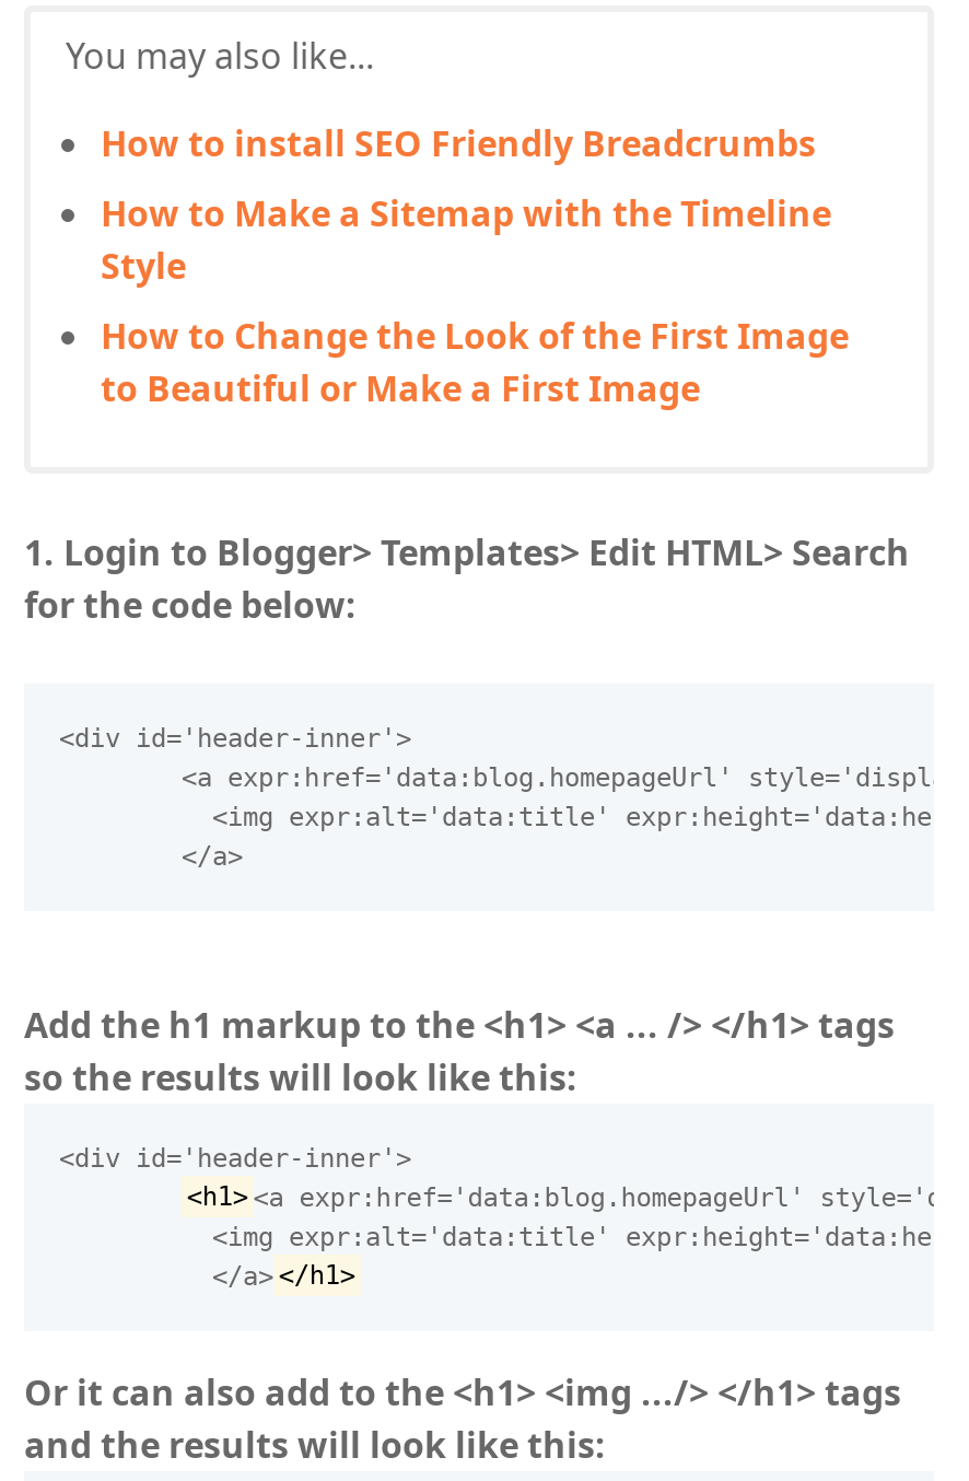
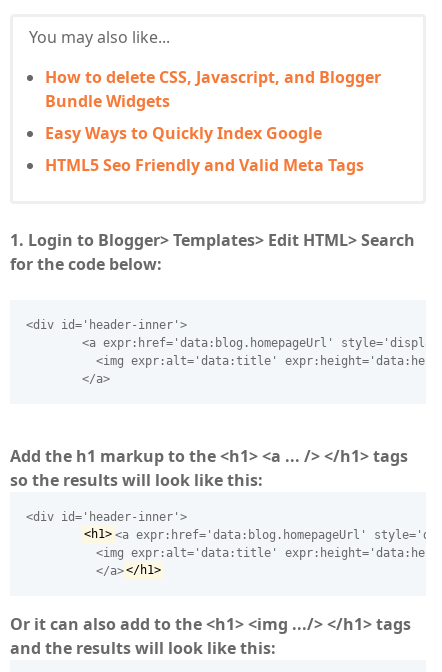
[101,118,816,166] How to install SEO Friendly Breadcrumbs -> [45,66,381,112] How to delete CSS, Javascript, and Blogger | Bundle Widgets
[101,188,831,289] How to Make a Sitemap with the Timeline | Style -> [45,122,322,144] Easy Ways to Quickly Index Google
[101,311,849,411] How to Change the Look of the First Image | to Beautiful or Make a First Image -> [45,154,364,176] HTML5 Seo Friendly and Valid Meta Tags

